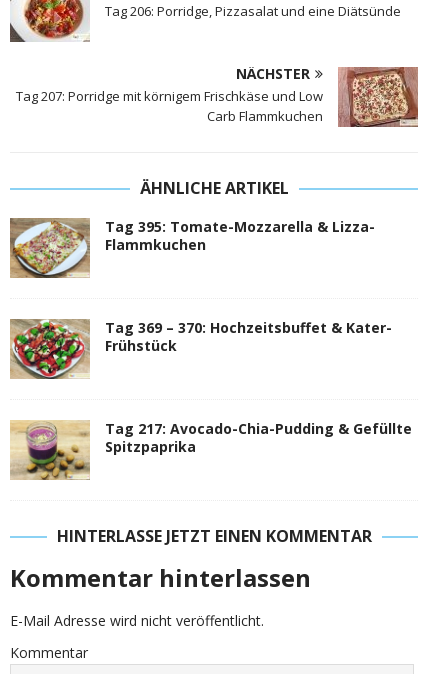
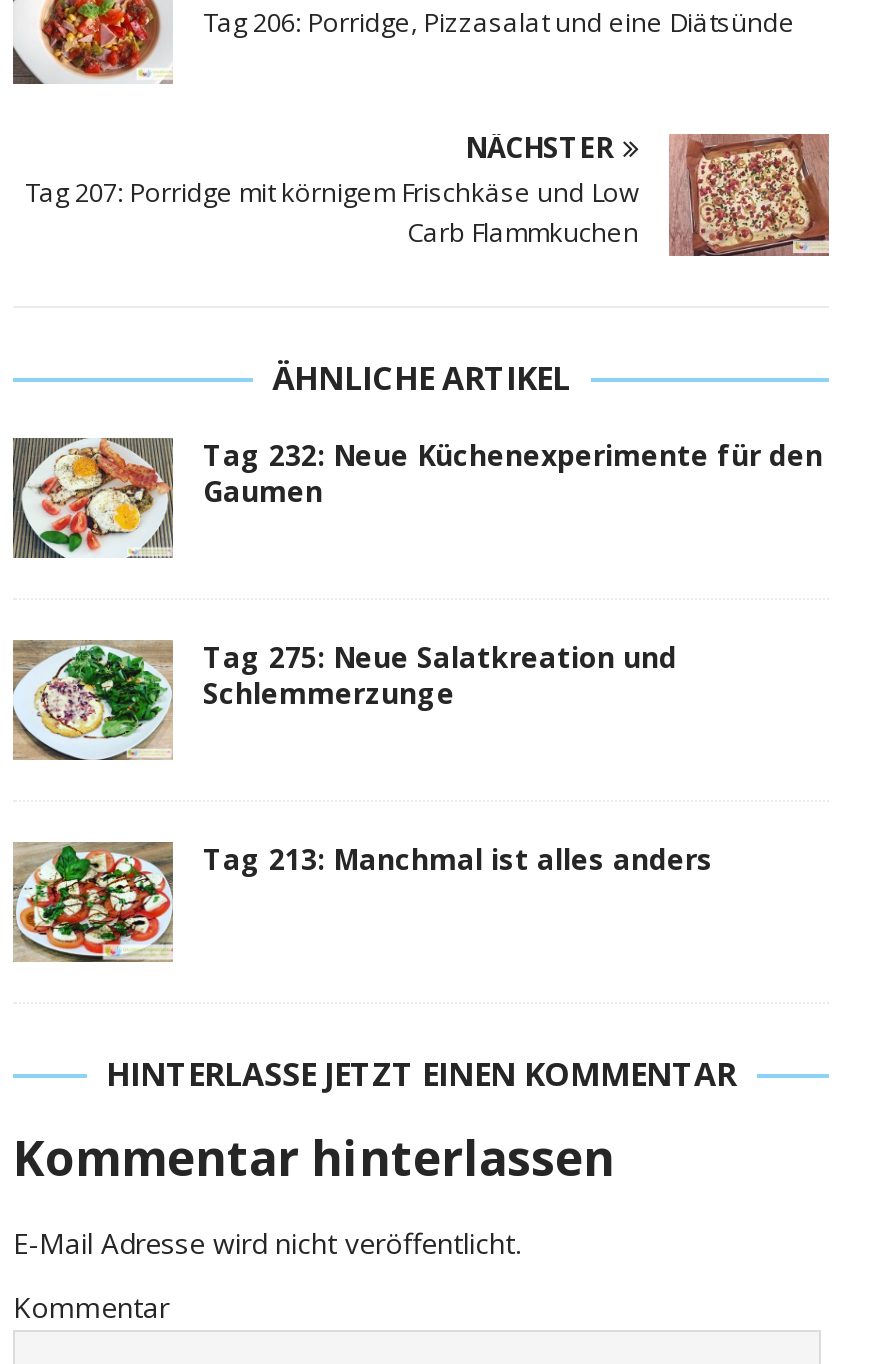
[9,217,375,279] [image] | Tag 395: Tomate-Mozzarella & Lizza- | Flammkuchen -> [11,436,823,560] [image] | Tag 232: Neue Küchenexperimente für den | Gaumen
[9,318,392,380] [image] | Tag 369 – 370: Hochzeitsbuffet & Kater- | Frühstück -> [13,638,677,760] [image] | Tag 275: Neue Salatkreation und | Schlemmerzunge
[10,419,412,481] [image] | Tag 217: Avocado-Chia-Pudding & Gefüllte | Spitzpaprika -> [13,840,713,964] [image] | Tag 213: Manchmal ist alles anders

